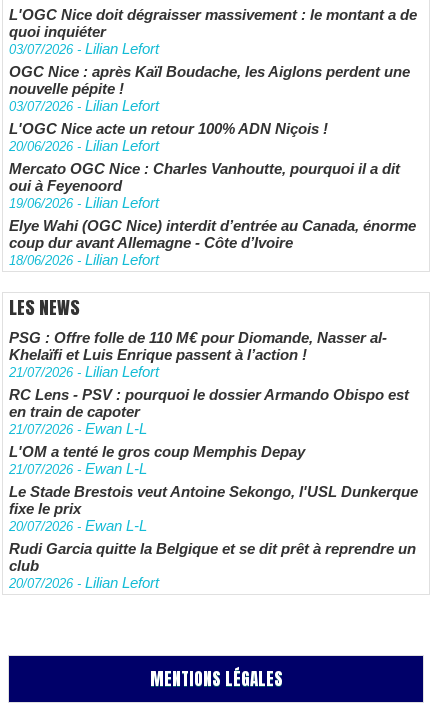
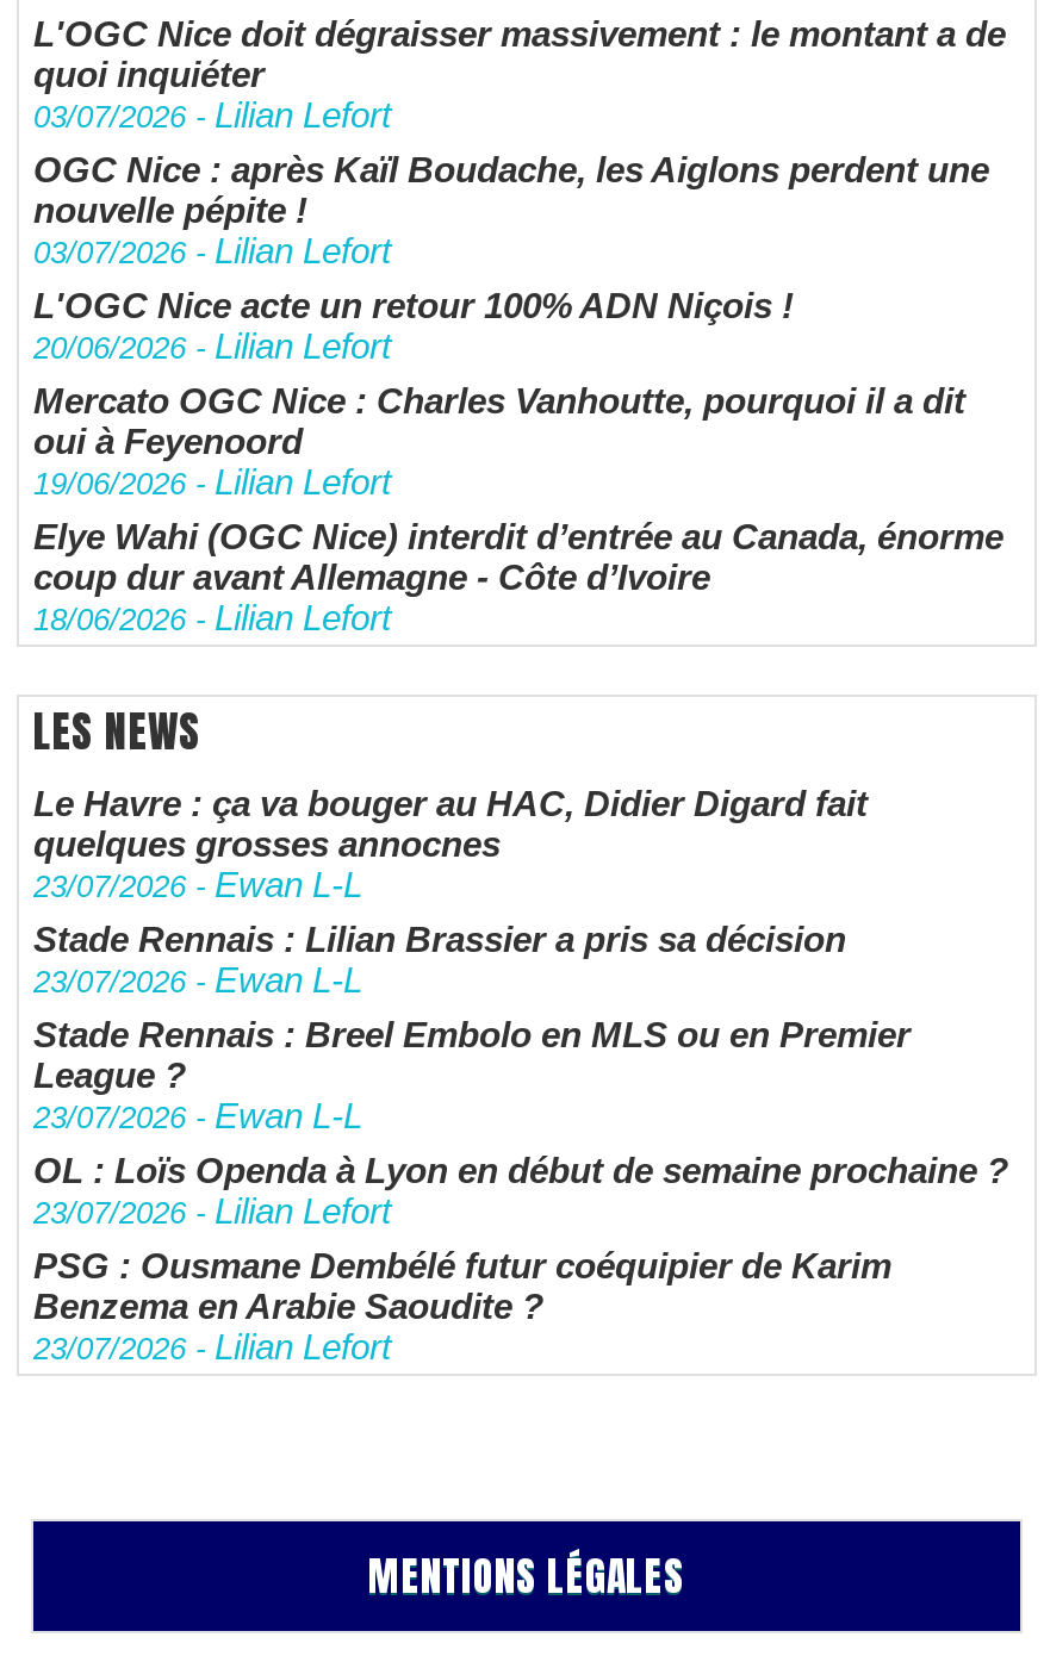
[9,329,418,591] PSG : Offre folle de 110 M€ pour Diomande, Nasser al- | Khelaïfi et Luis Enrique passent à l’action ! | 21/07/2026 - Lilian Lefort | RC Lens - PSV : pourquoi le dossier Armando Obispo est | en train de capoter | 21/07/2026 - Ewan L-L | L'OM a tenté le gros coup Memphis Depay | 21/07/2026 - Ewan L-L | Le Stade Brestois veut Antoine Sekongo, l'USL Dunkerque | fixe le prix | 20/07/2026 - Ewan L-L | Rudi Garcia quitte la Belgique et se dit prêt à reprendre un | club | 20/07/2026 - Lilian Lefort -> [33,783,1008,1366] Le Havre : ça va bouger au HAC, Didier Digard fait | quelques grosses annocnes | 23/07/2026 -Ewan L-L | Stade Rennais : Lilian Brassier a pris sa décision | 23/07/2026 - Ewan L-L | Stade Rennais : Breel Embolo en MLS ou en Premier | League ? | 23/07/2026 - Ewan L-L | OL : Loïs Openda à Lyon en début de semaine prochaine ? | 23/07/2026 - Lilian Lefort | PSG : Ousmane Dembélé futur coéquipier de Karim | Benzema en Arabie Saoudite ? | 23/07/2026 - Lilian Lefort

